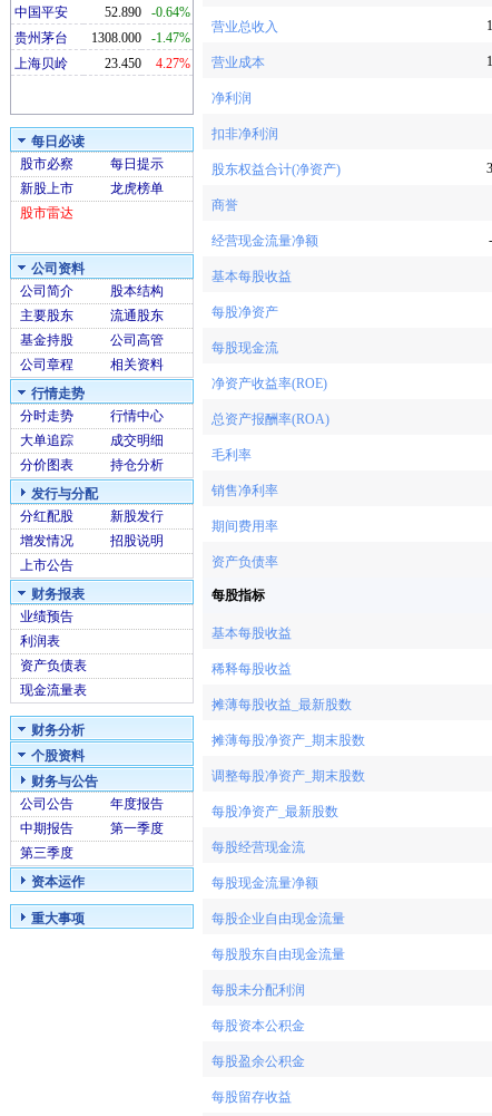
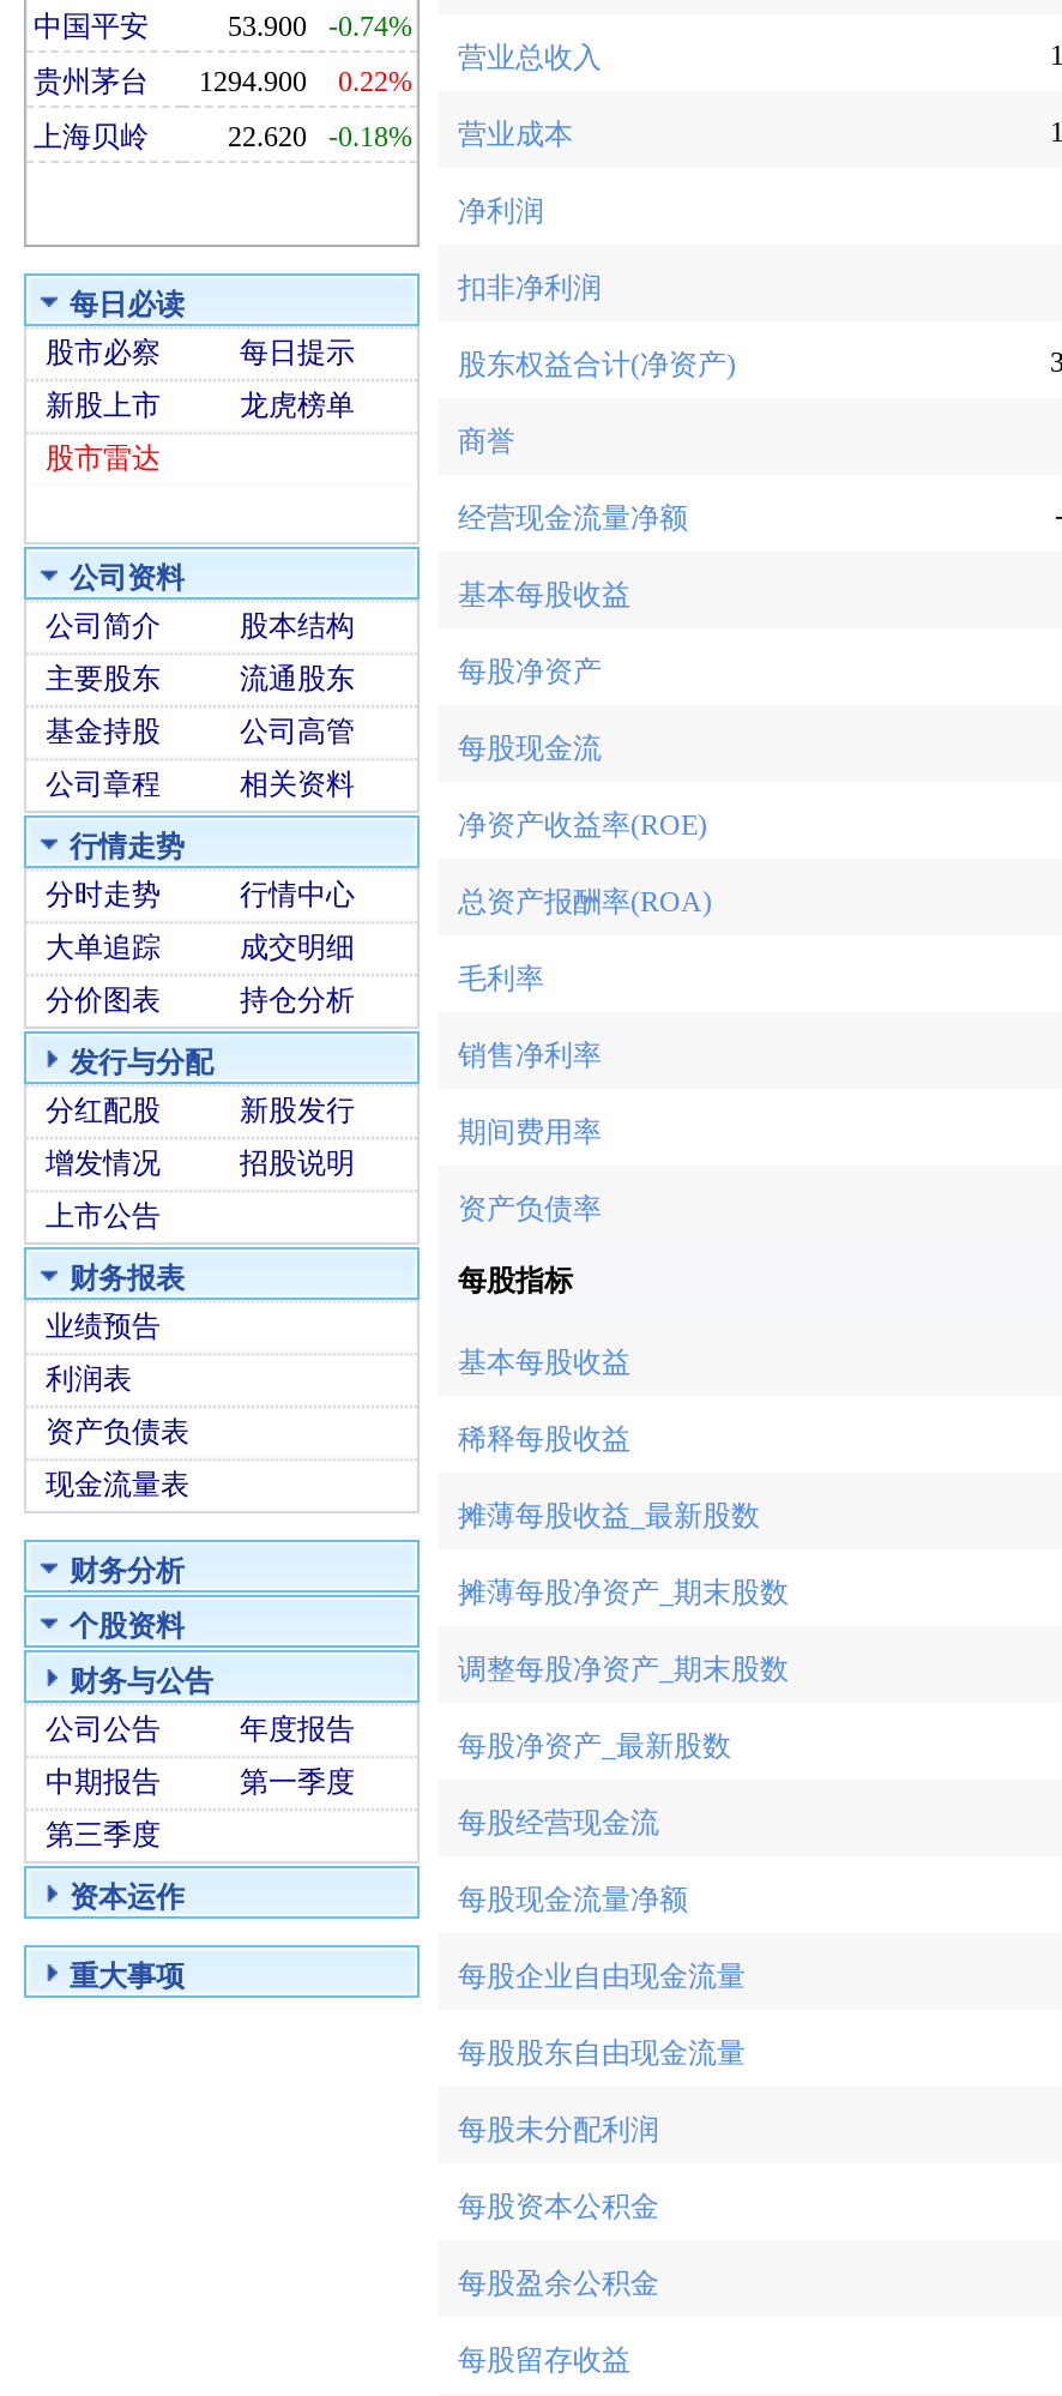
[105,4,141,20] 52.890 -> [228,10,307,43] 53.900
[151,4,190,20] -0.64% -> [328,10,412,43] -0.74%
[91,30,141,46] 1308.000 -> [199,65,307,98] 1294.900
[151,30,190,46] -1.47% -> [338,65,412,98] 0.22%
[105,56,141,71] 23.450 -> [228,120,307,153] 22.620
[156,56,190,71] 4.27% -> [328,120,412,153] -0.18%

